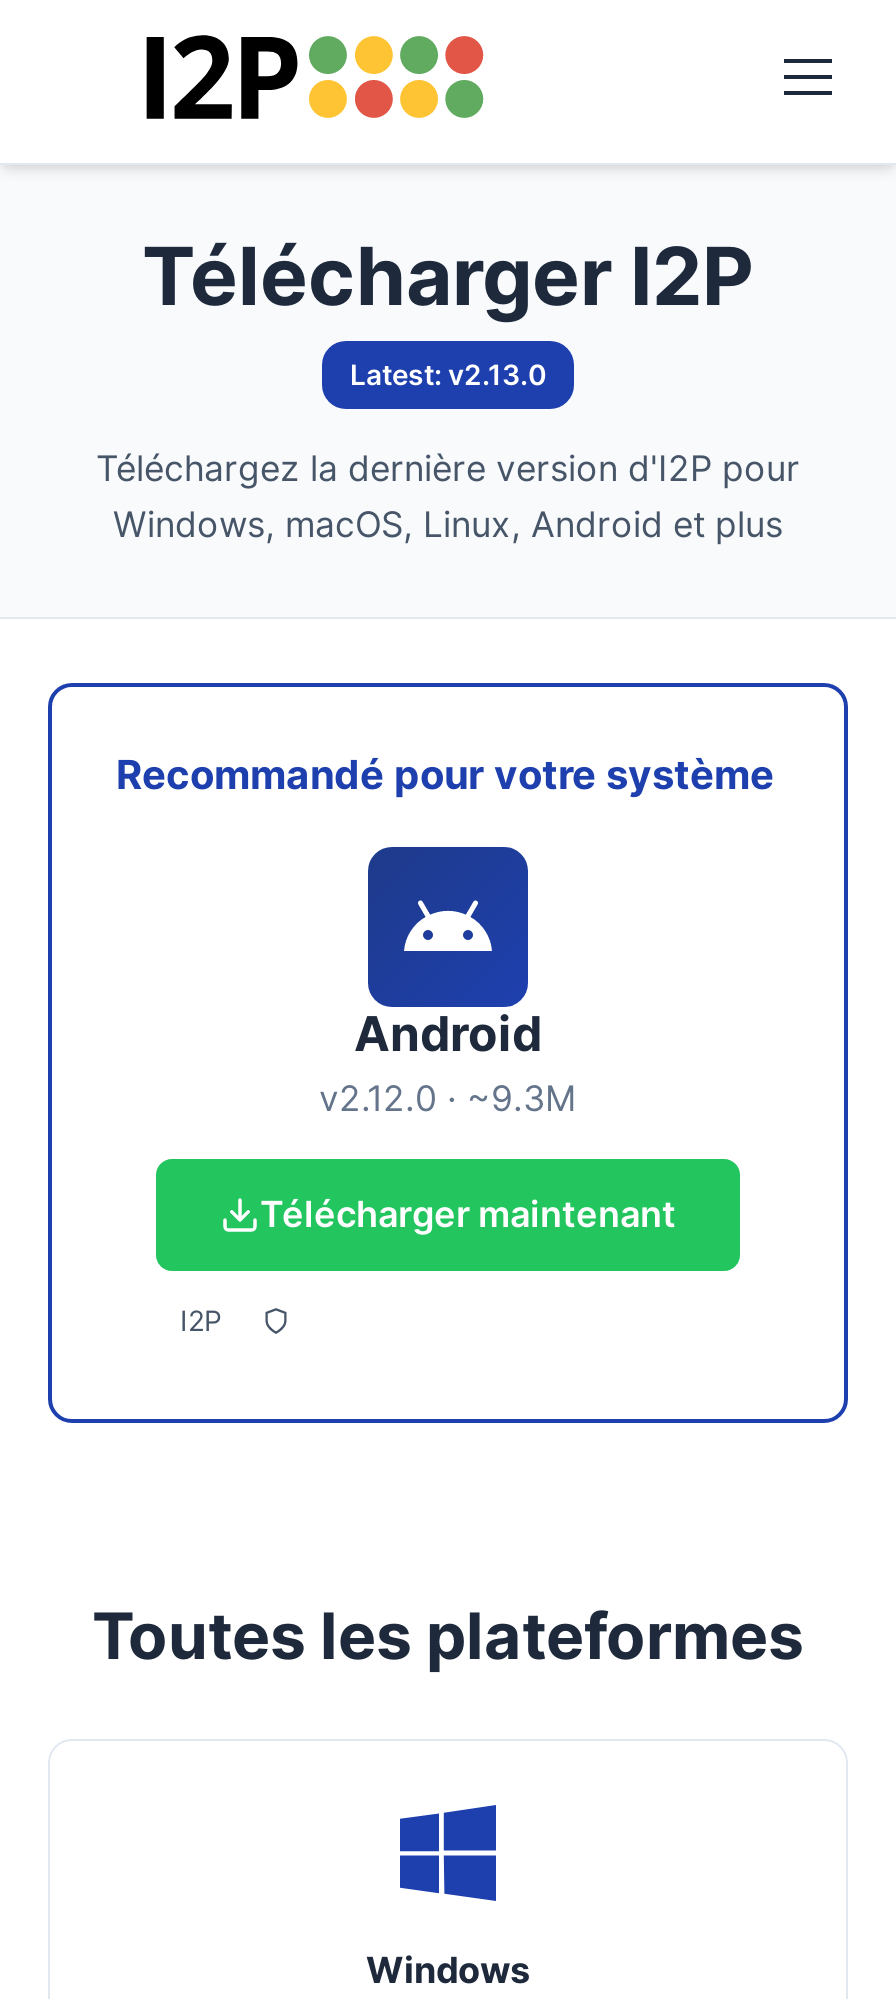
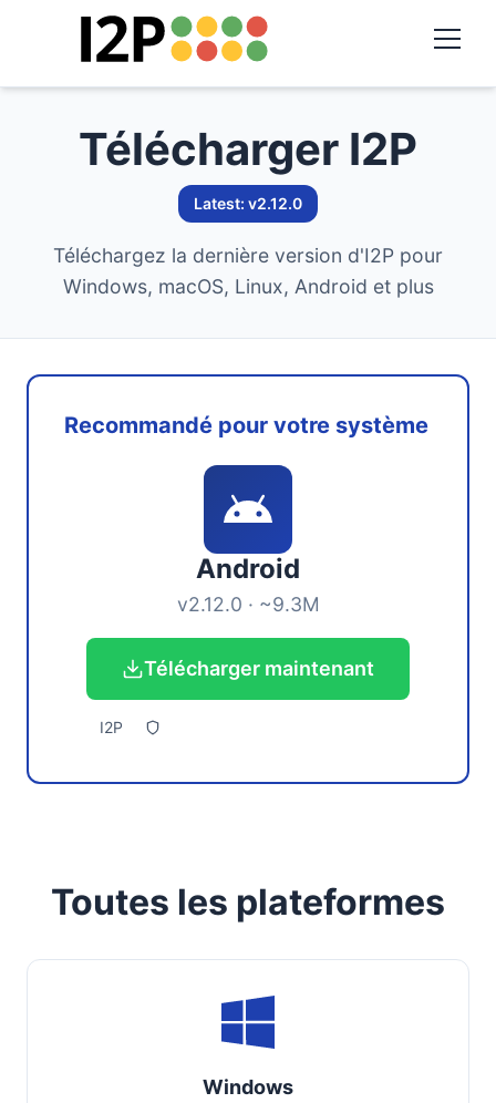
[350,357,546,391] Latest: v2.13.0 -> [194,194,302,213] Latest: v2.12.0

